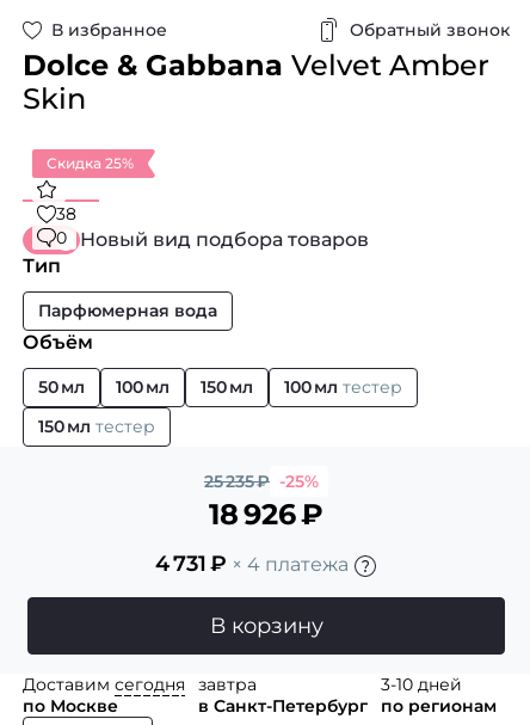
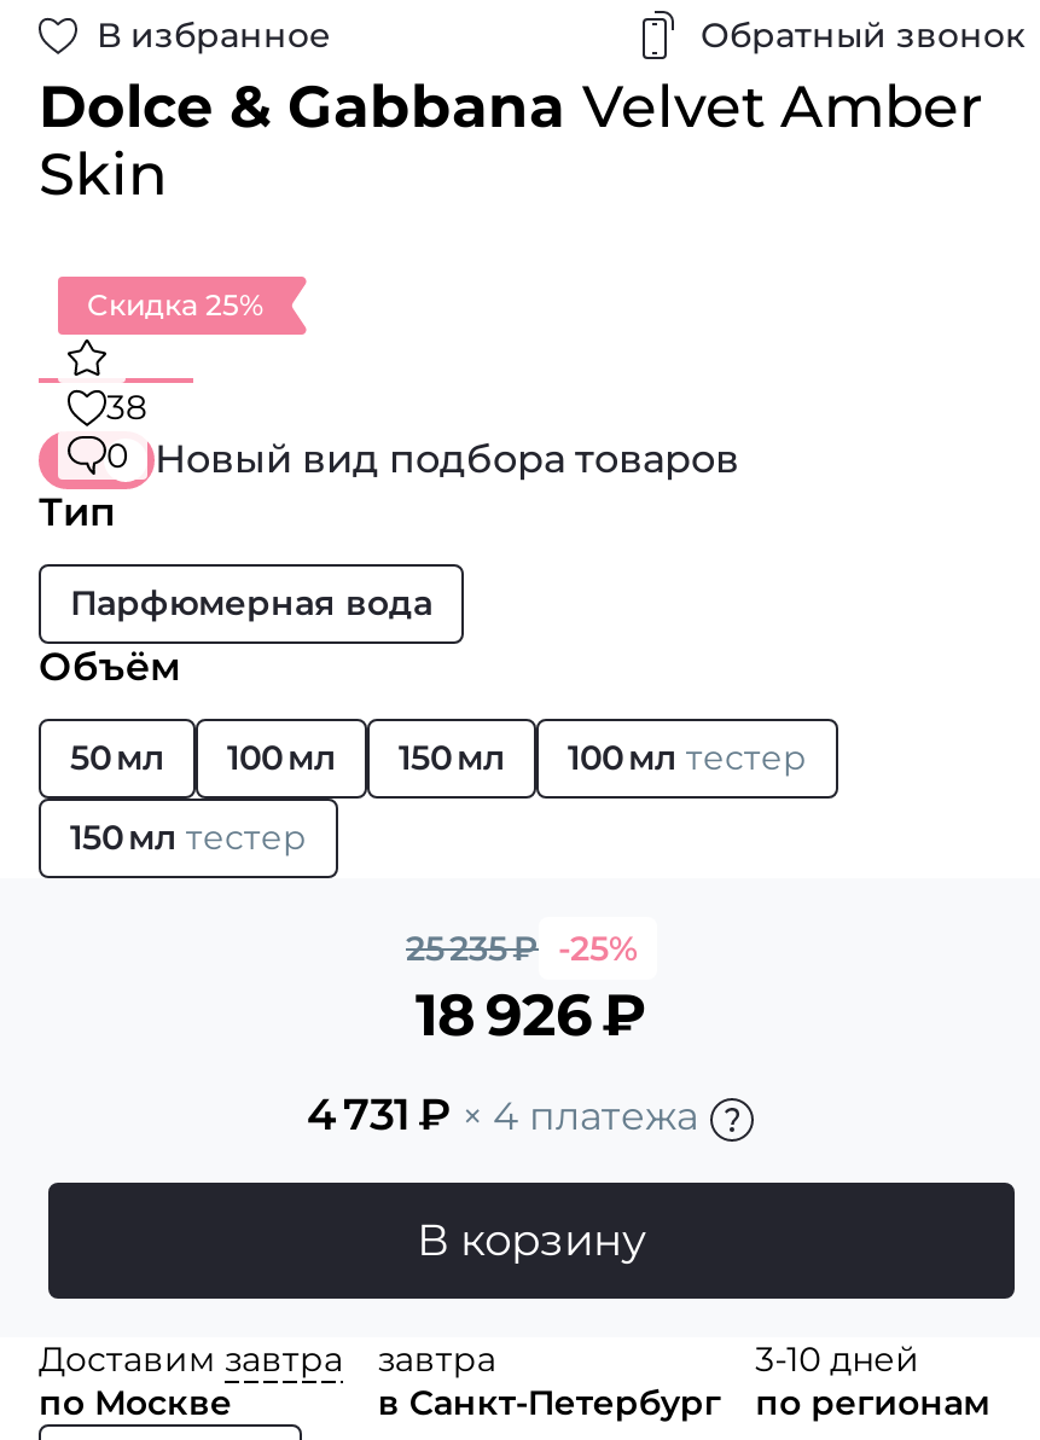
[23,674,185,695] Доставим сегодня -> [39,1337,343,1381] Доставим завтра

